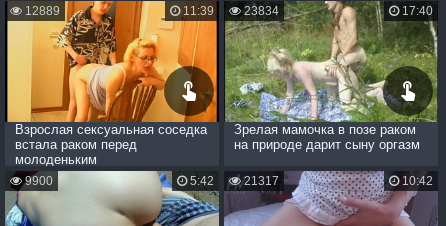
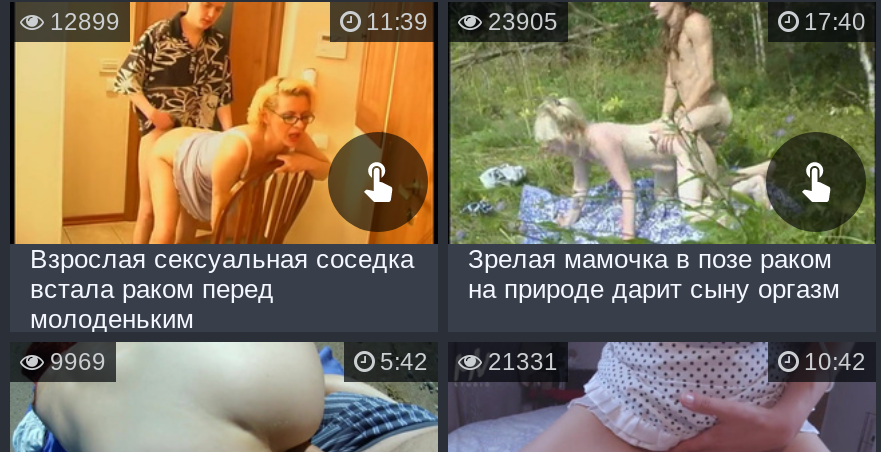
[22,4,60,18] 12889 -> [44,8,120,36] 12899
[180,4,279,18] 11:39 23834 -> [360,8,558,36] 11:39 23905
[22,174,53,188] 9900 -> [44,347,106,375] 9969
[187,174,279,188] 5:42 21317 -> [374,347,558,375] 5:42 21331

